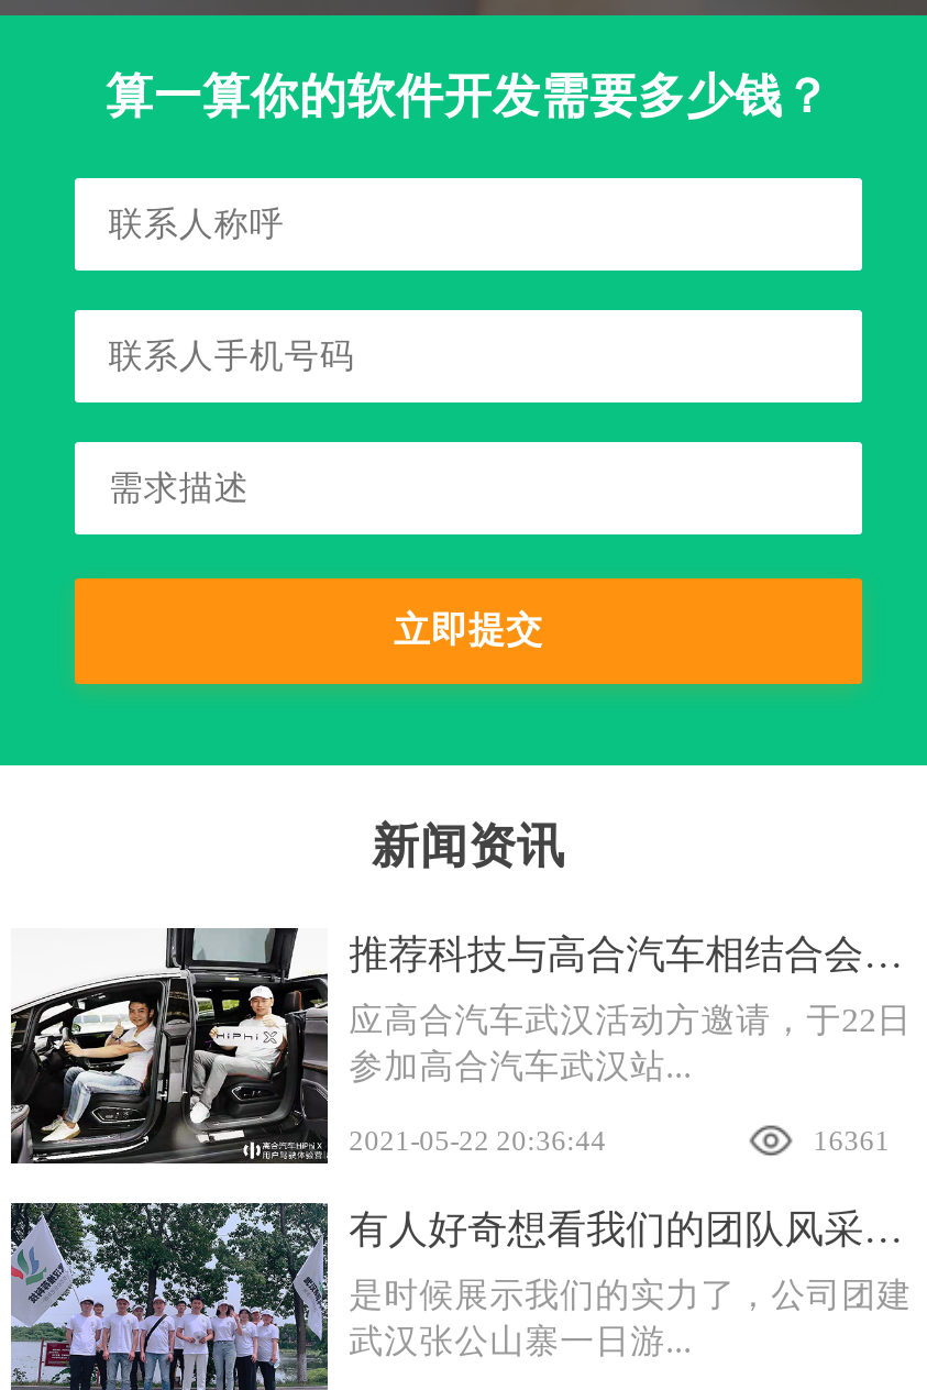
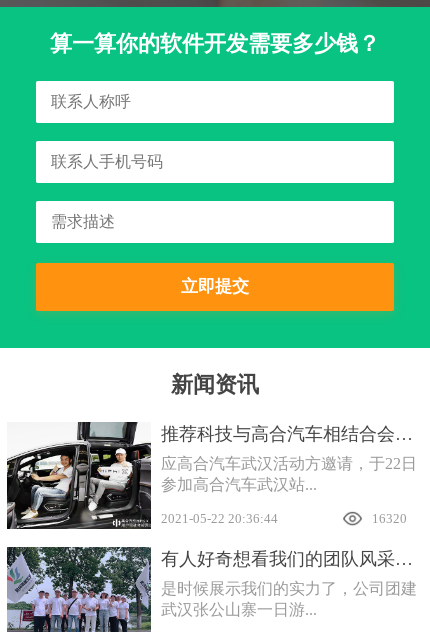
[813,1123,890,1156] 16361 -> [372,511,407,526] 16320

